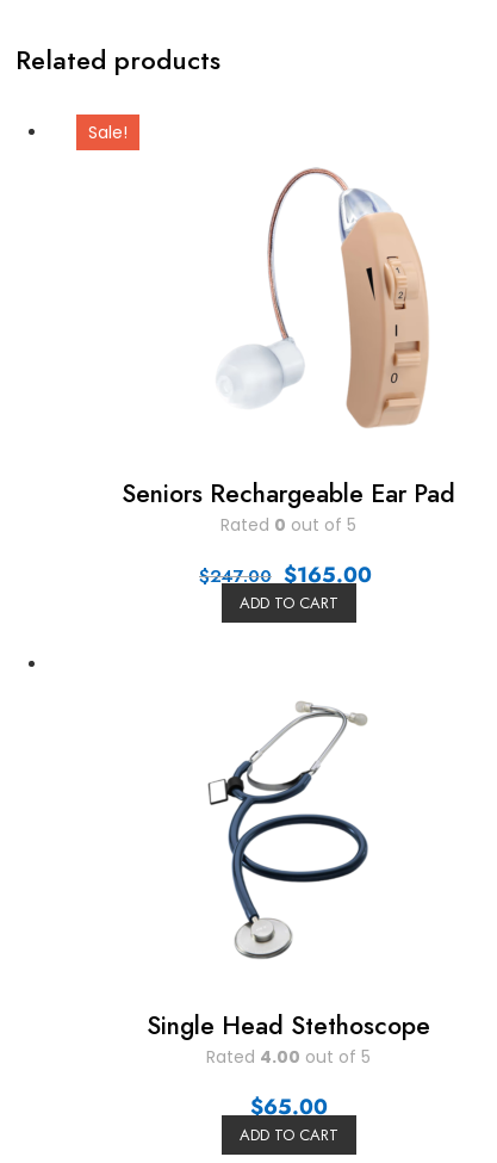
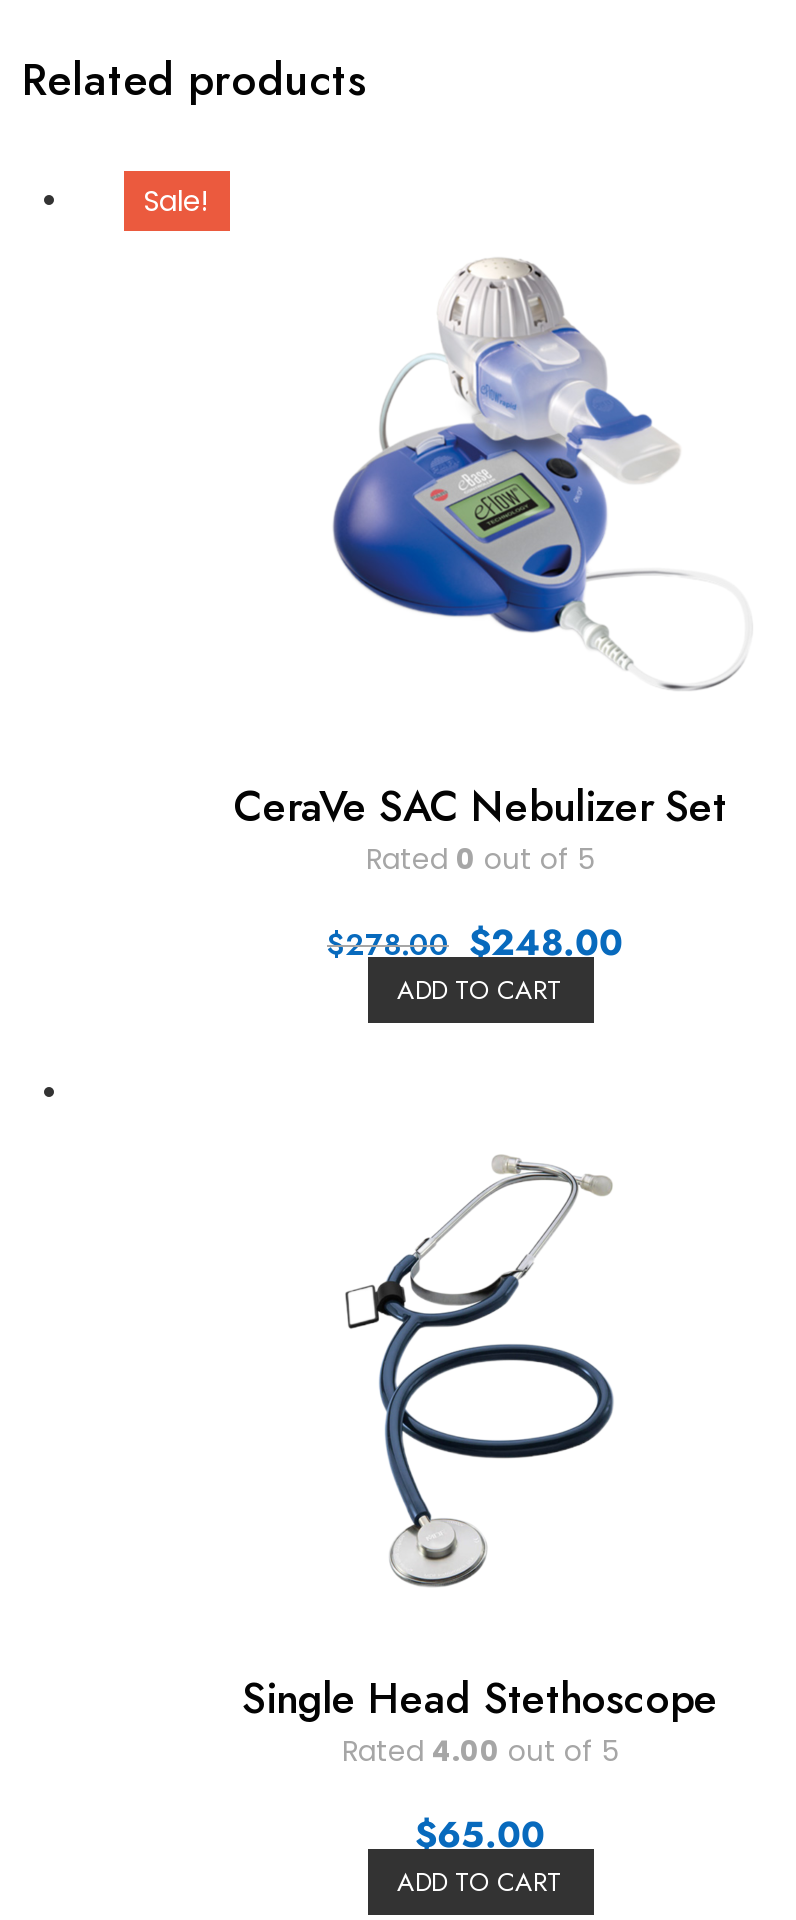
[201,167,437,429] [image] -> [332,257,740,697] [image]
[122,476,455,512] Seniors Rechargeable Ear Pad -> [233,777,727,837] CeraVe SAC Nebulizer Set
[199,560,372,591] $247.00 $165.00 -> [327,917,623,969] $278.00 $248.00

